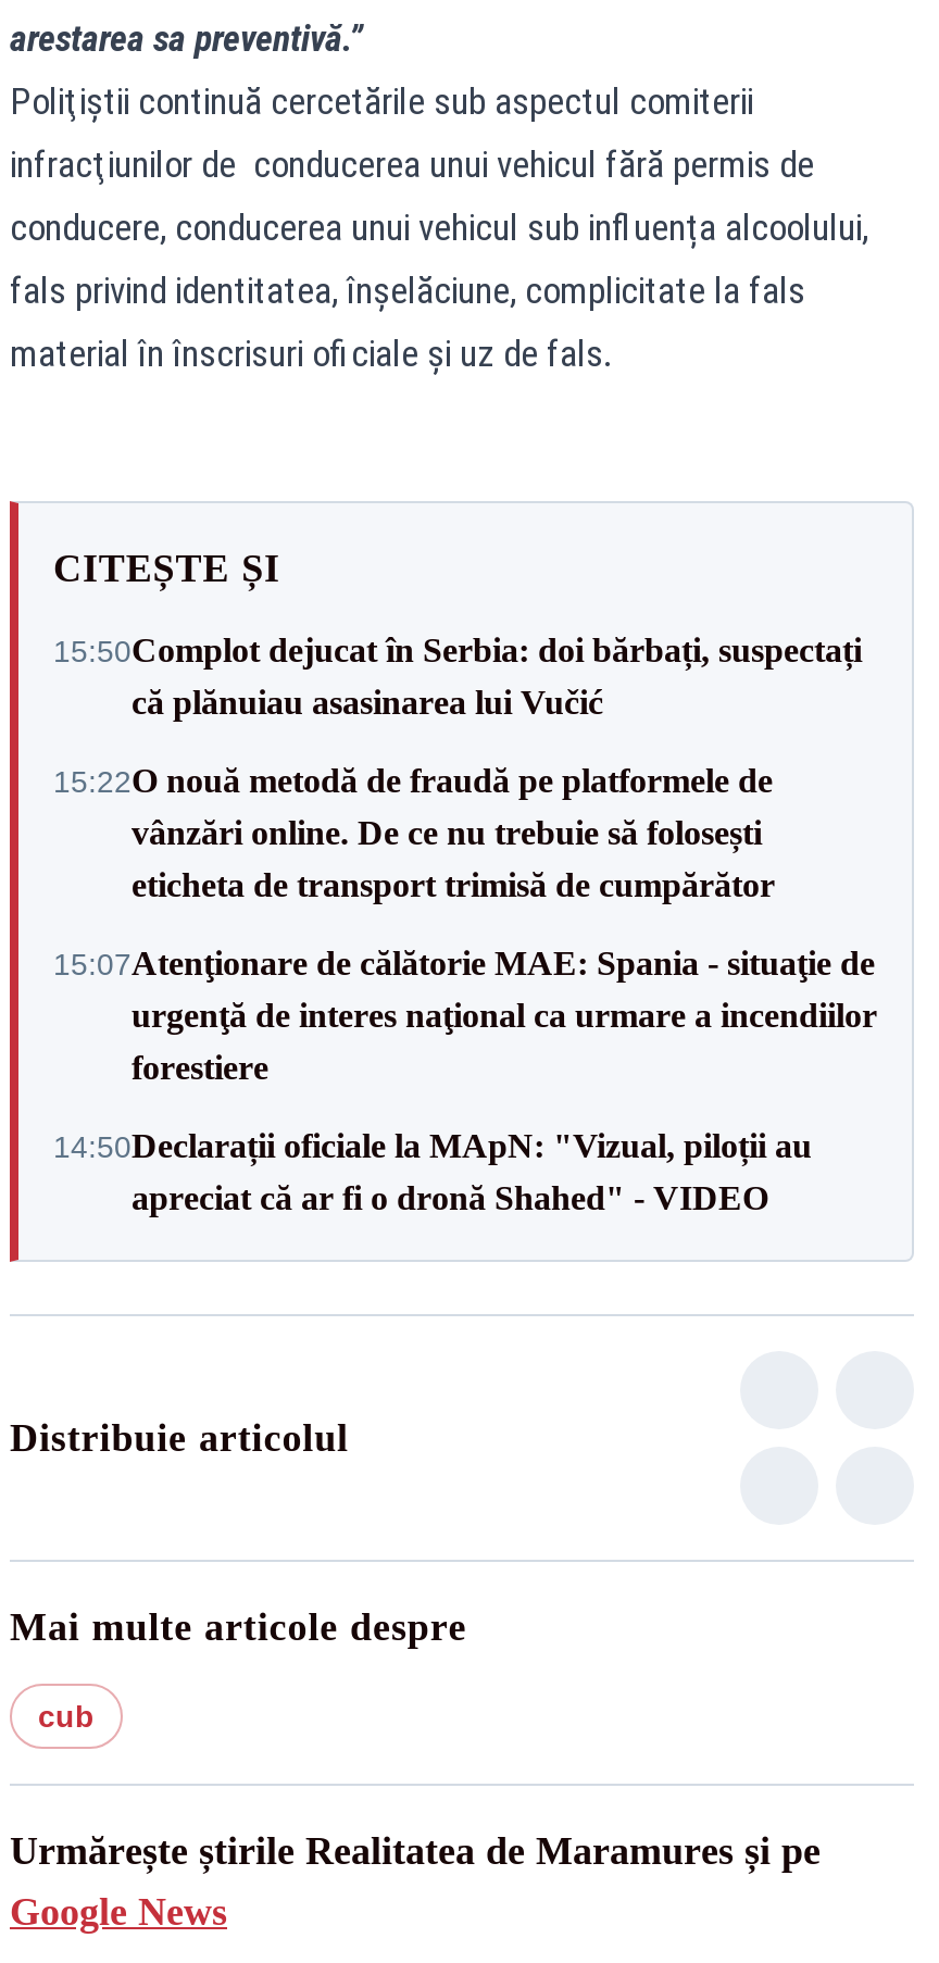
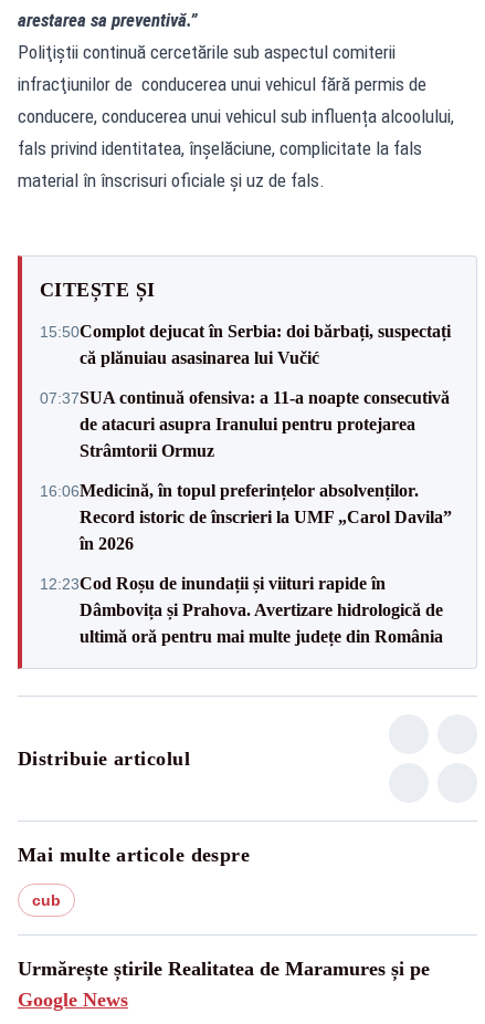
[53,761,775,902] 15:22O nouă metodă de fraudă pe platformele de | vânzări online. De ce nu trebuie să folosești | eticheta de transport trimisă de cumpărător -> [40,388,450,459] 07:37SUA continuă ofensiva: a 11-a noapte consecutivă | de atacuri asupra Iranului pentru protejarea | Strâmtorii Ormuz
[53,943,877,1085] 15:07Atenţionare de călătorie MAE: Spania - situaţie de | urgenţă de interes naţional ca urmare a incendiilor | forestiere -> [40,480,452,552] 16:06Medicină, în topul preferințelor absolvenților. | Record istoric de înscrieri la UMF „Carol Davila” | în 2026
[53,1126,812,1215] 14:50Declarații oficiale la MApN: "Vizual, piloții au | apreciat că ar fi o dronă Shahed" - VIDEO -> [40,573,443,645] 12:23Cod Roșu de inundații și viituri rapide în | Dâmbovița și Prahova. Avertizare hidrologică de | ultimă oră pentru mai multe județe din România

